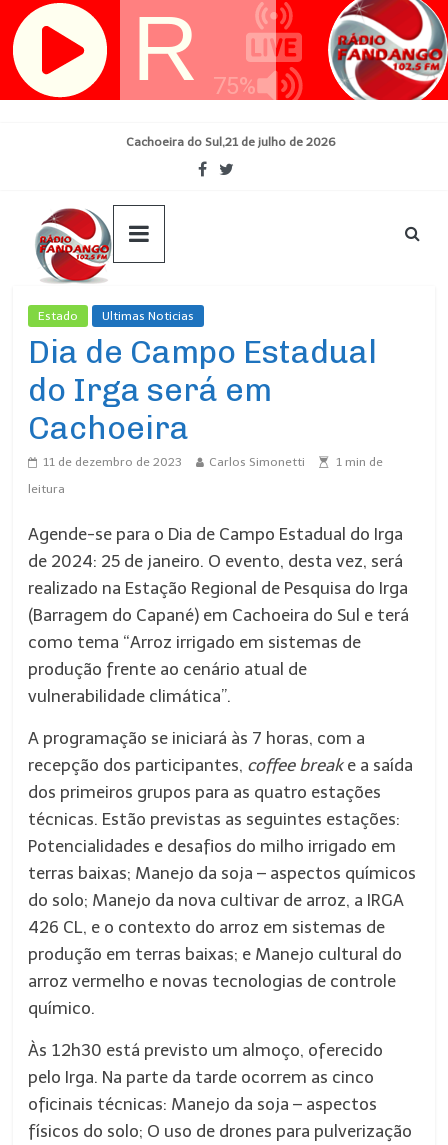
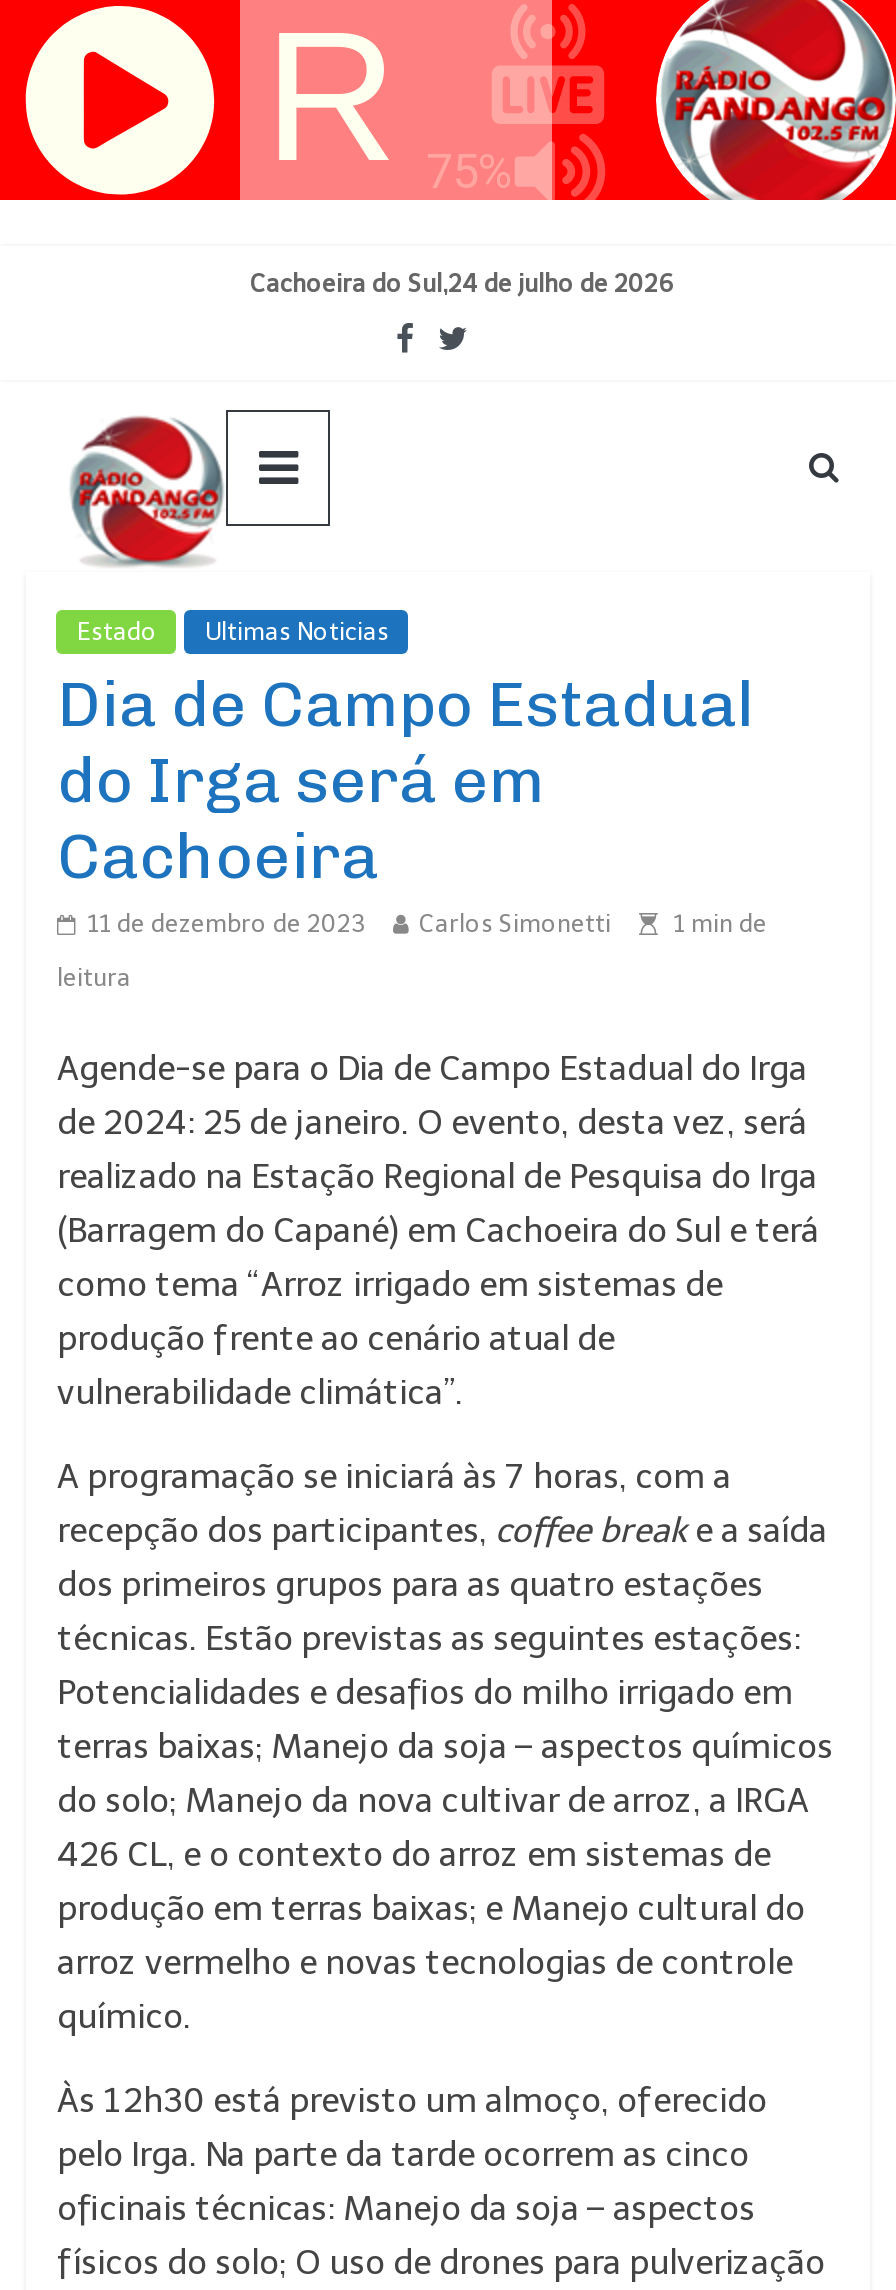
[126,135,336,149] Cachoeira do Sul,21 de julho de 2026 -> [250,270,674,298] Cachoeira do Sul,24 de julho de 2026

